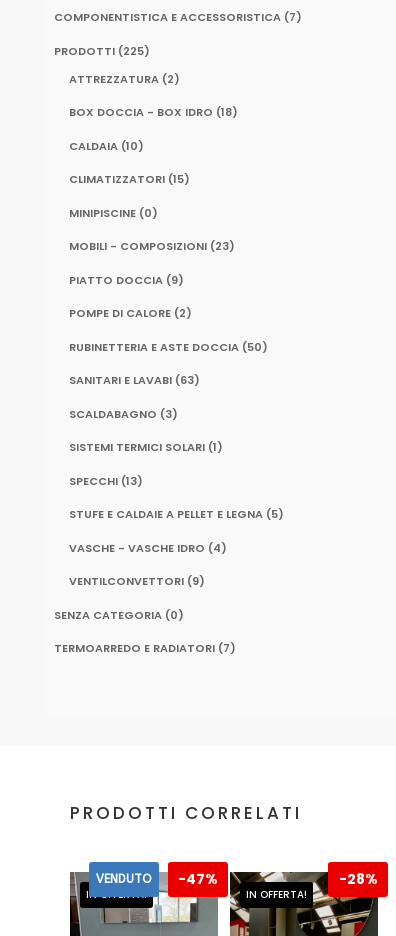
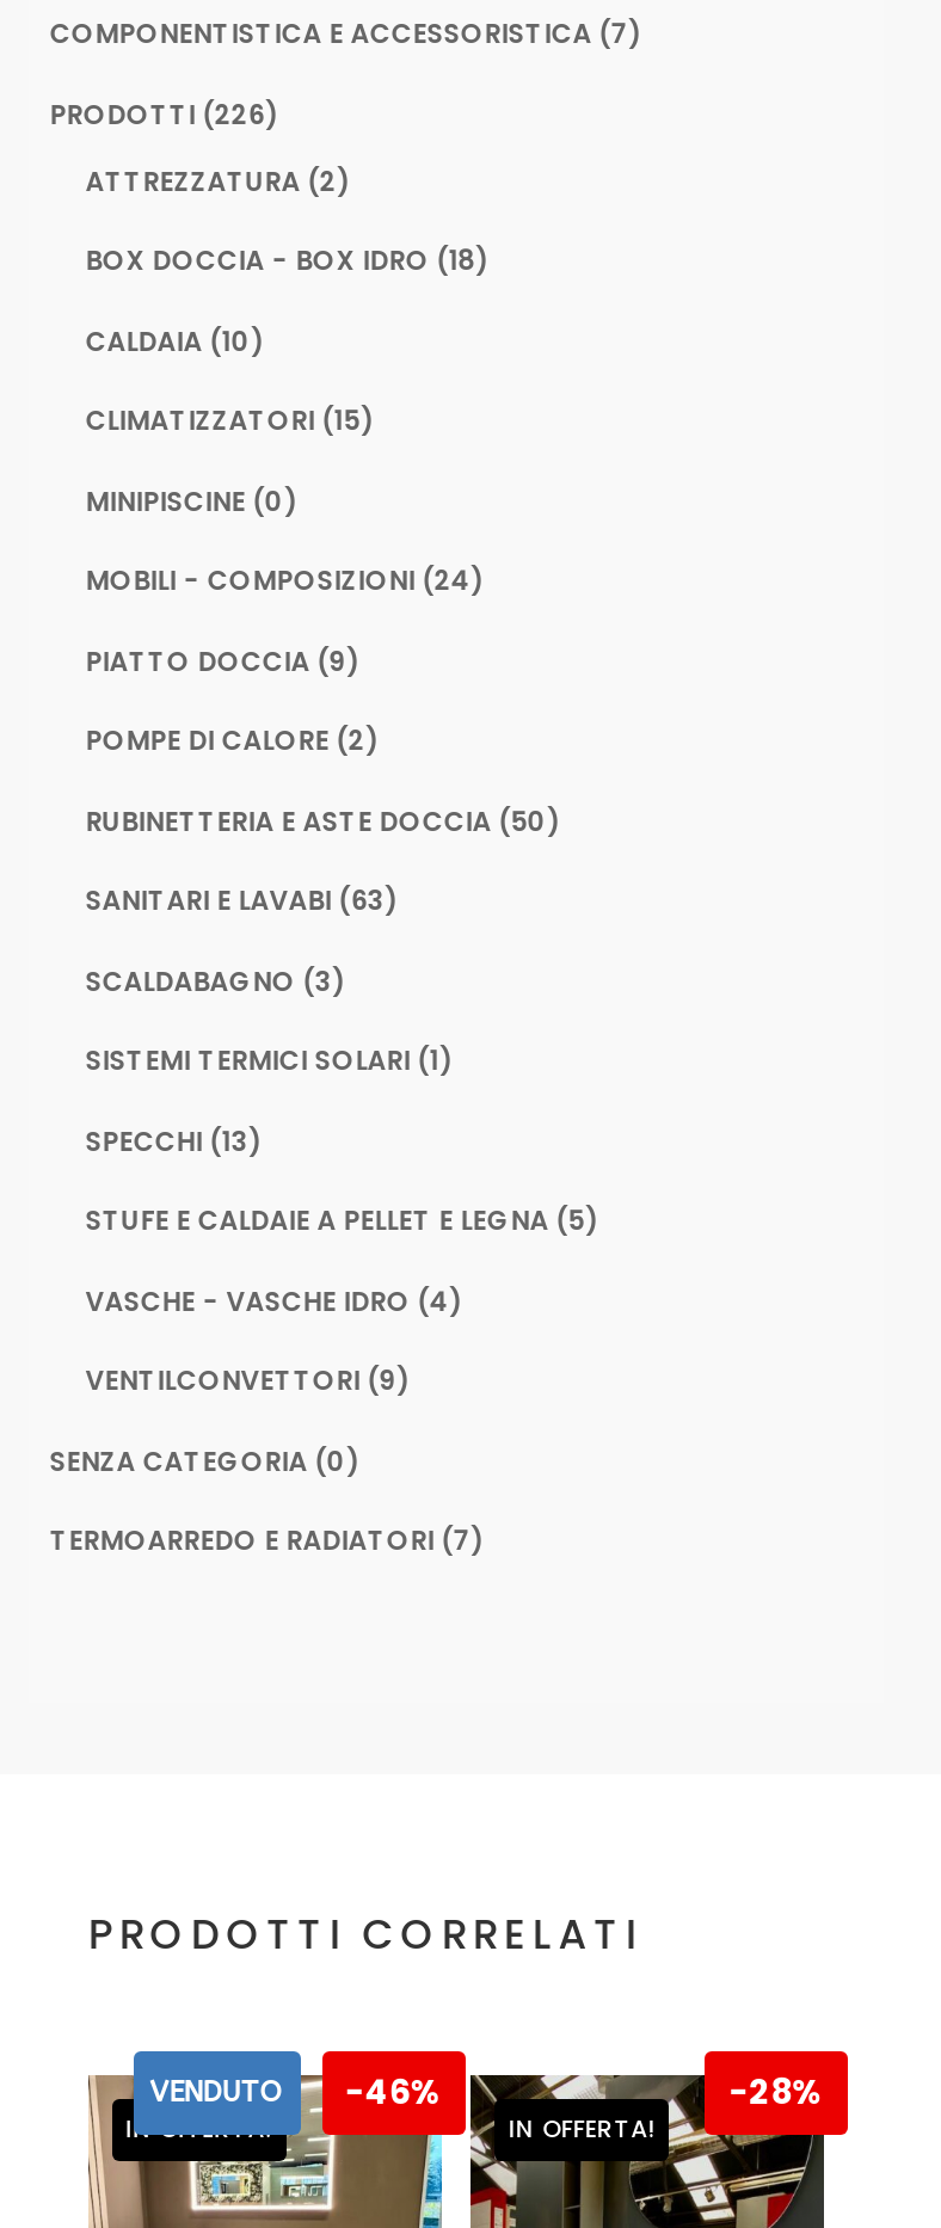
[54,43,150,59] PRODOTTI (225) -> [50,95,279,133] PRODOTTI (226)
[69,238,235,254] MOBILI - COMPOSIZIONI (23) -> [86,561,484,600] MOBILI - COMPOSIZIONI (24)
[96,869,218,889] VENDUTO -47% -> [150,2068,441,2116] VENDUTO -46%

